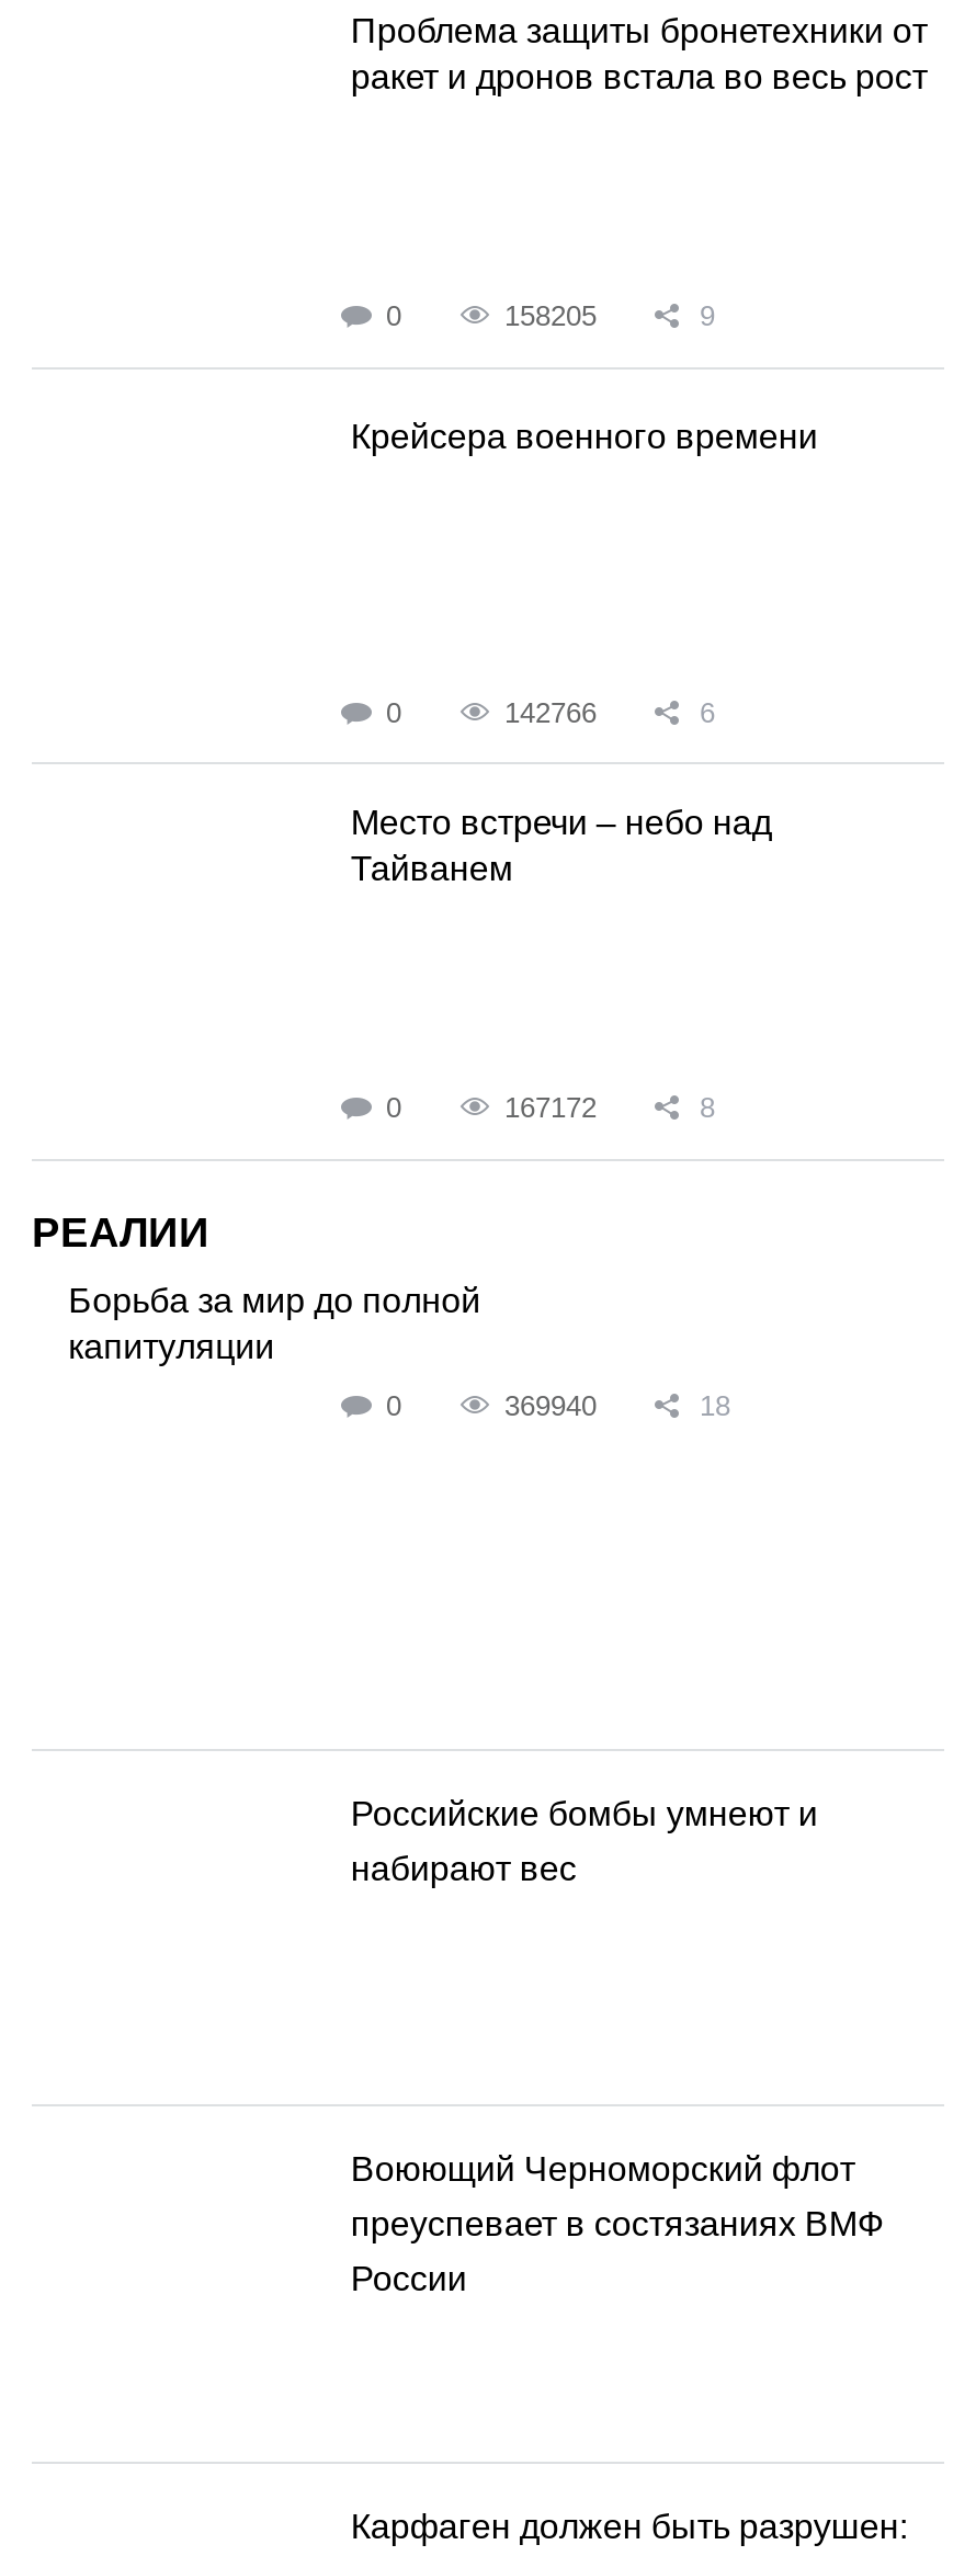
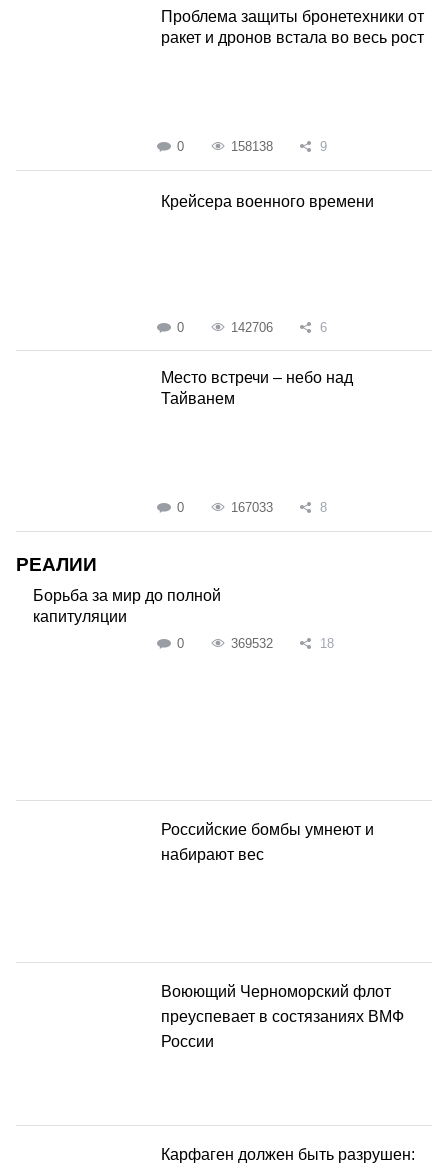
[504,299,596,332] 158205 -> [231,139,273,154] 158138
[504,695,596,728] 142766 -> [231,320,273,335] 142706
[504,1091,596,1124] 167172 -> [231,500,273,515] 167033
[504,1389,596,1422] 369940 -> [231,636,273,651] 369532

